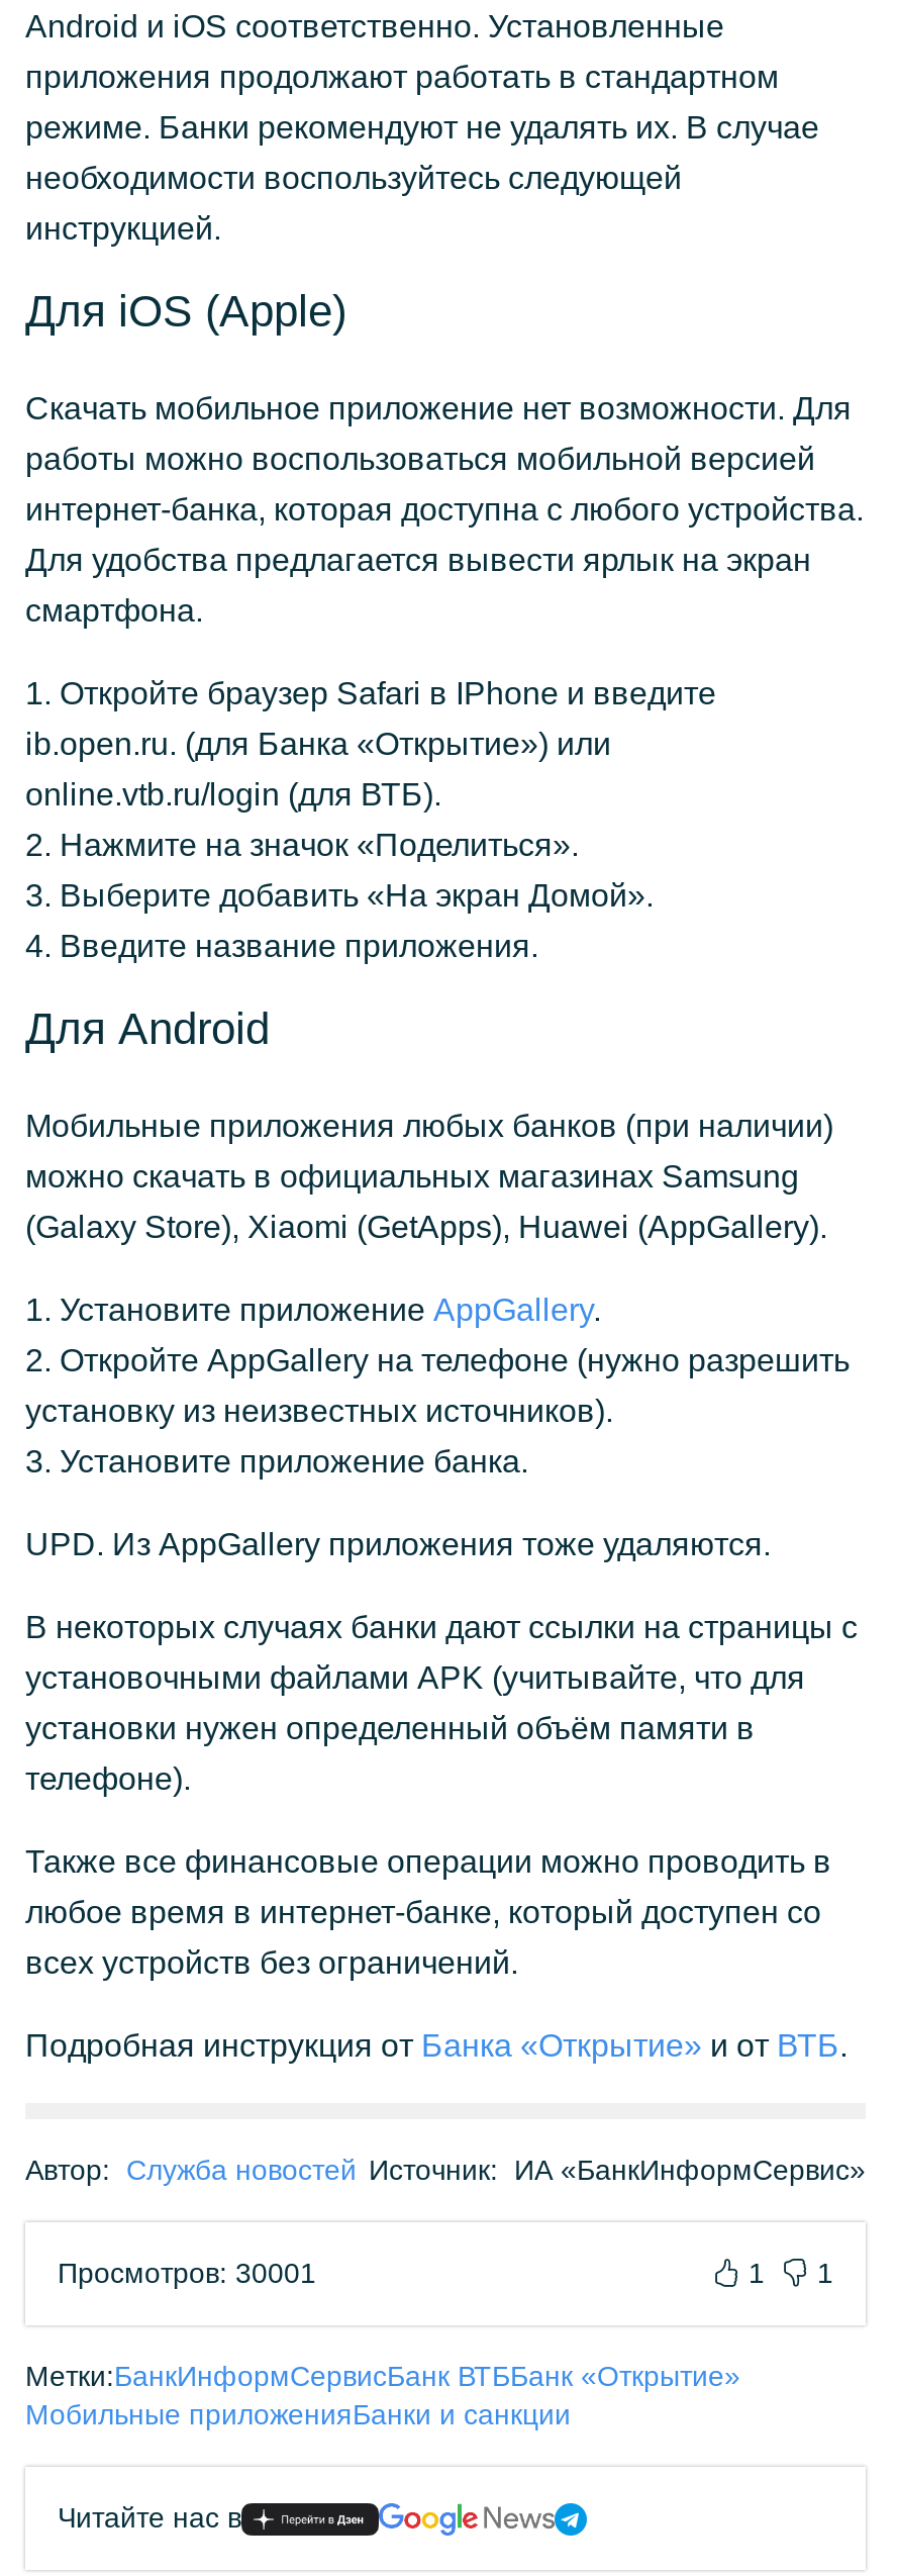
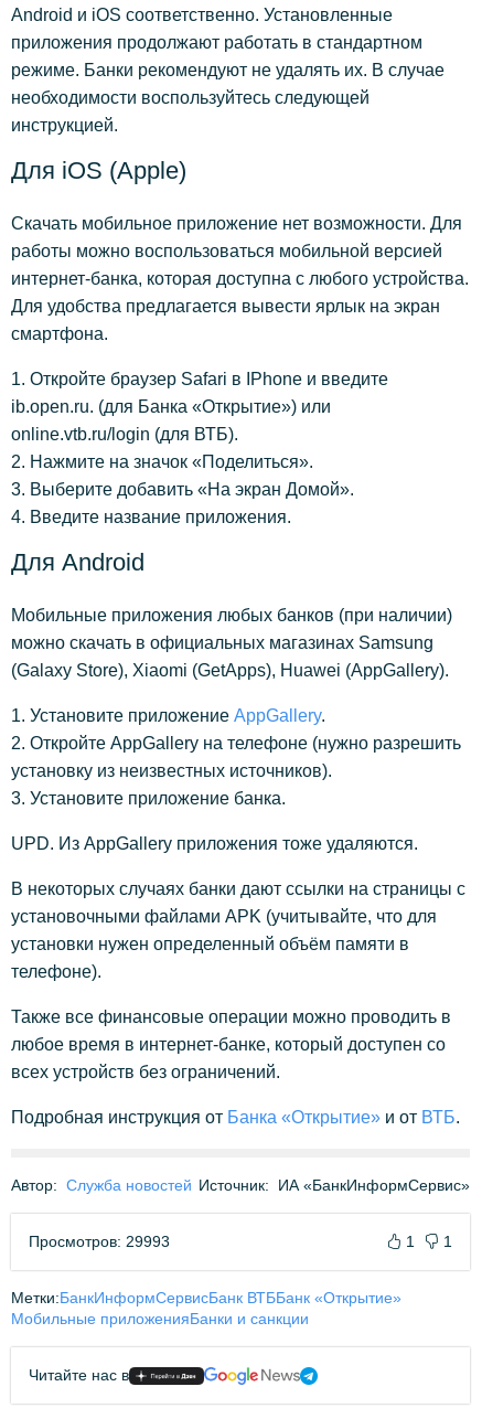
[58,2257,316,2289] Просмотров: 30001 -> [29,1233,170,1250] Просмотров: 29993

